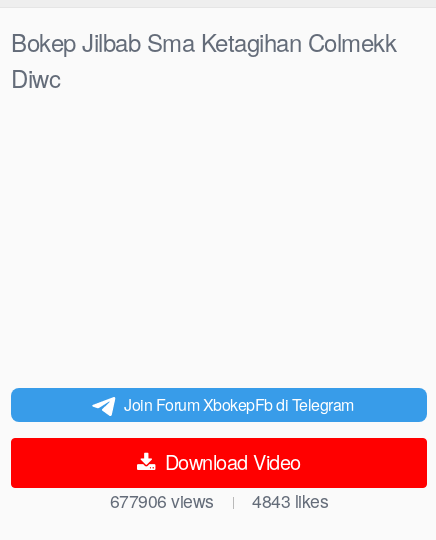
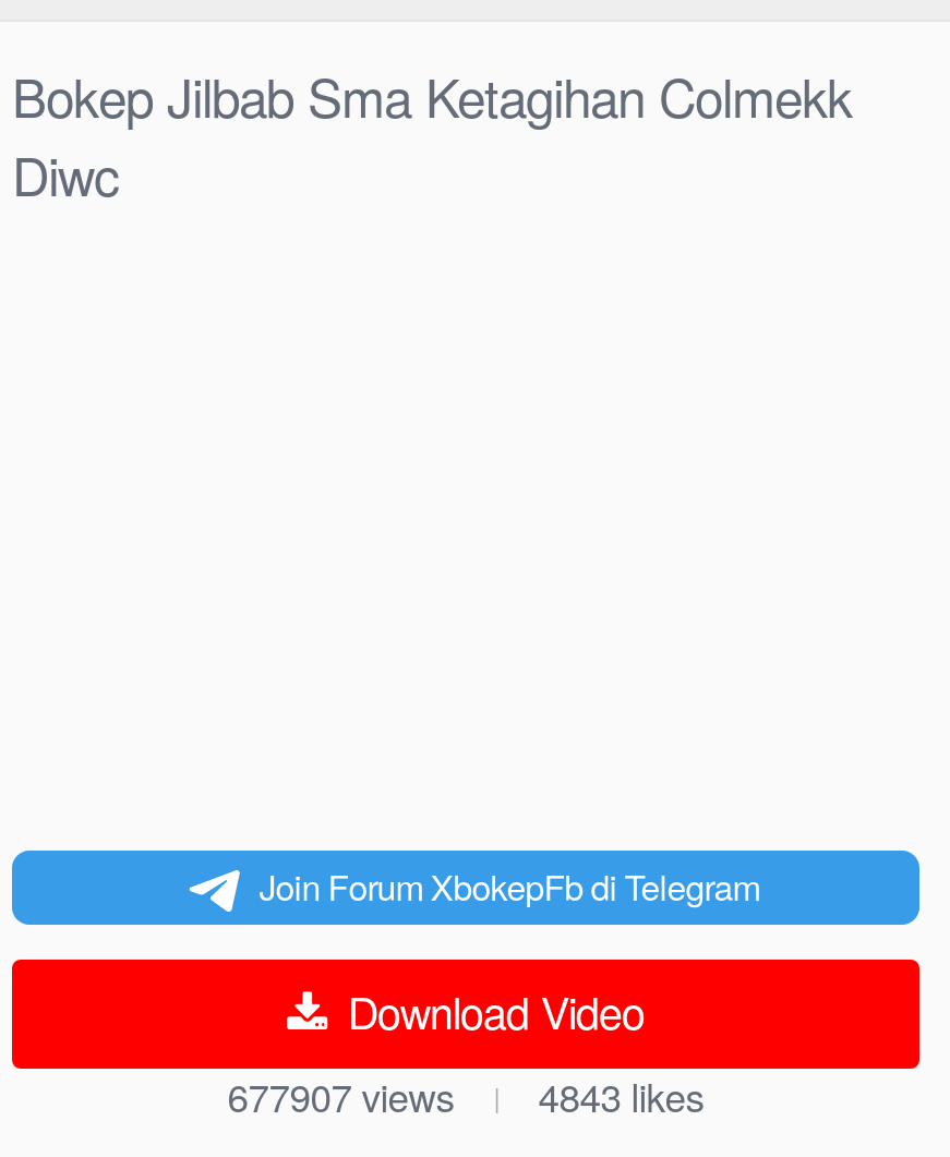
[110,488,214,513] 677906views -> [228,1069,454,1123] 677907views

